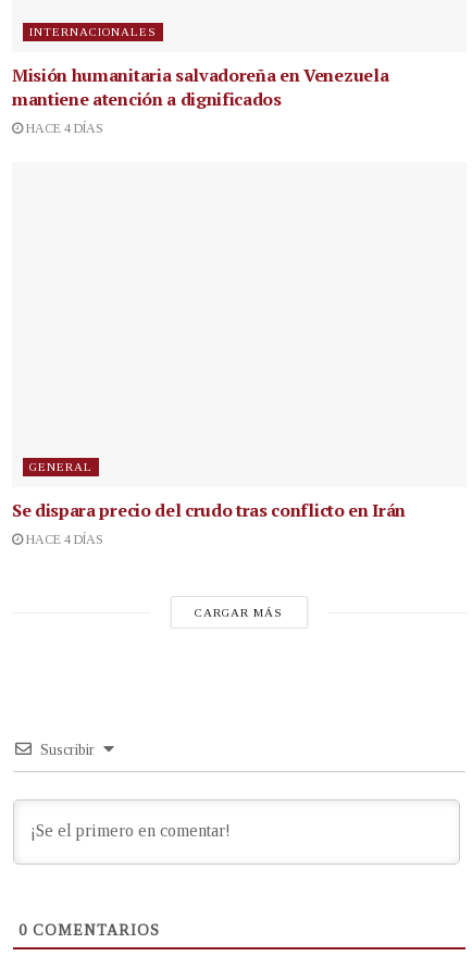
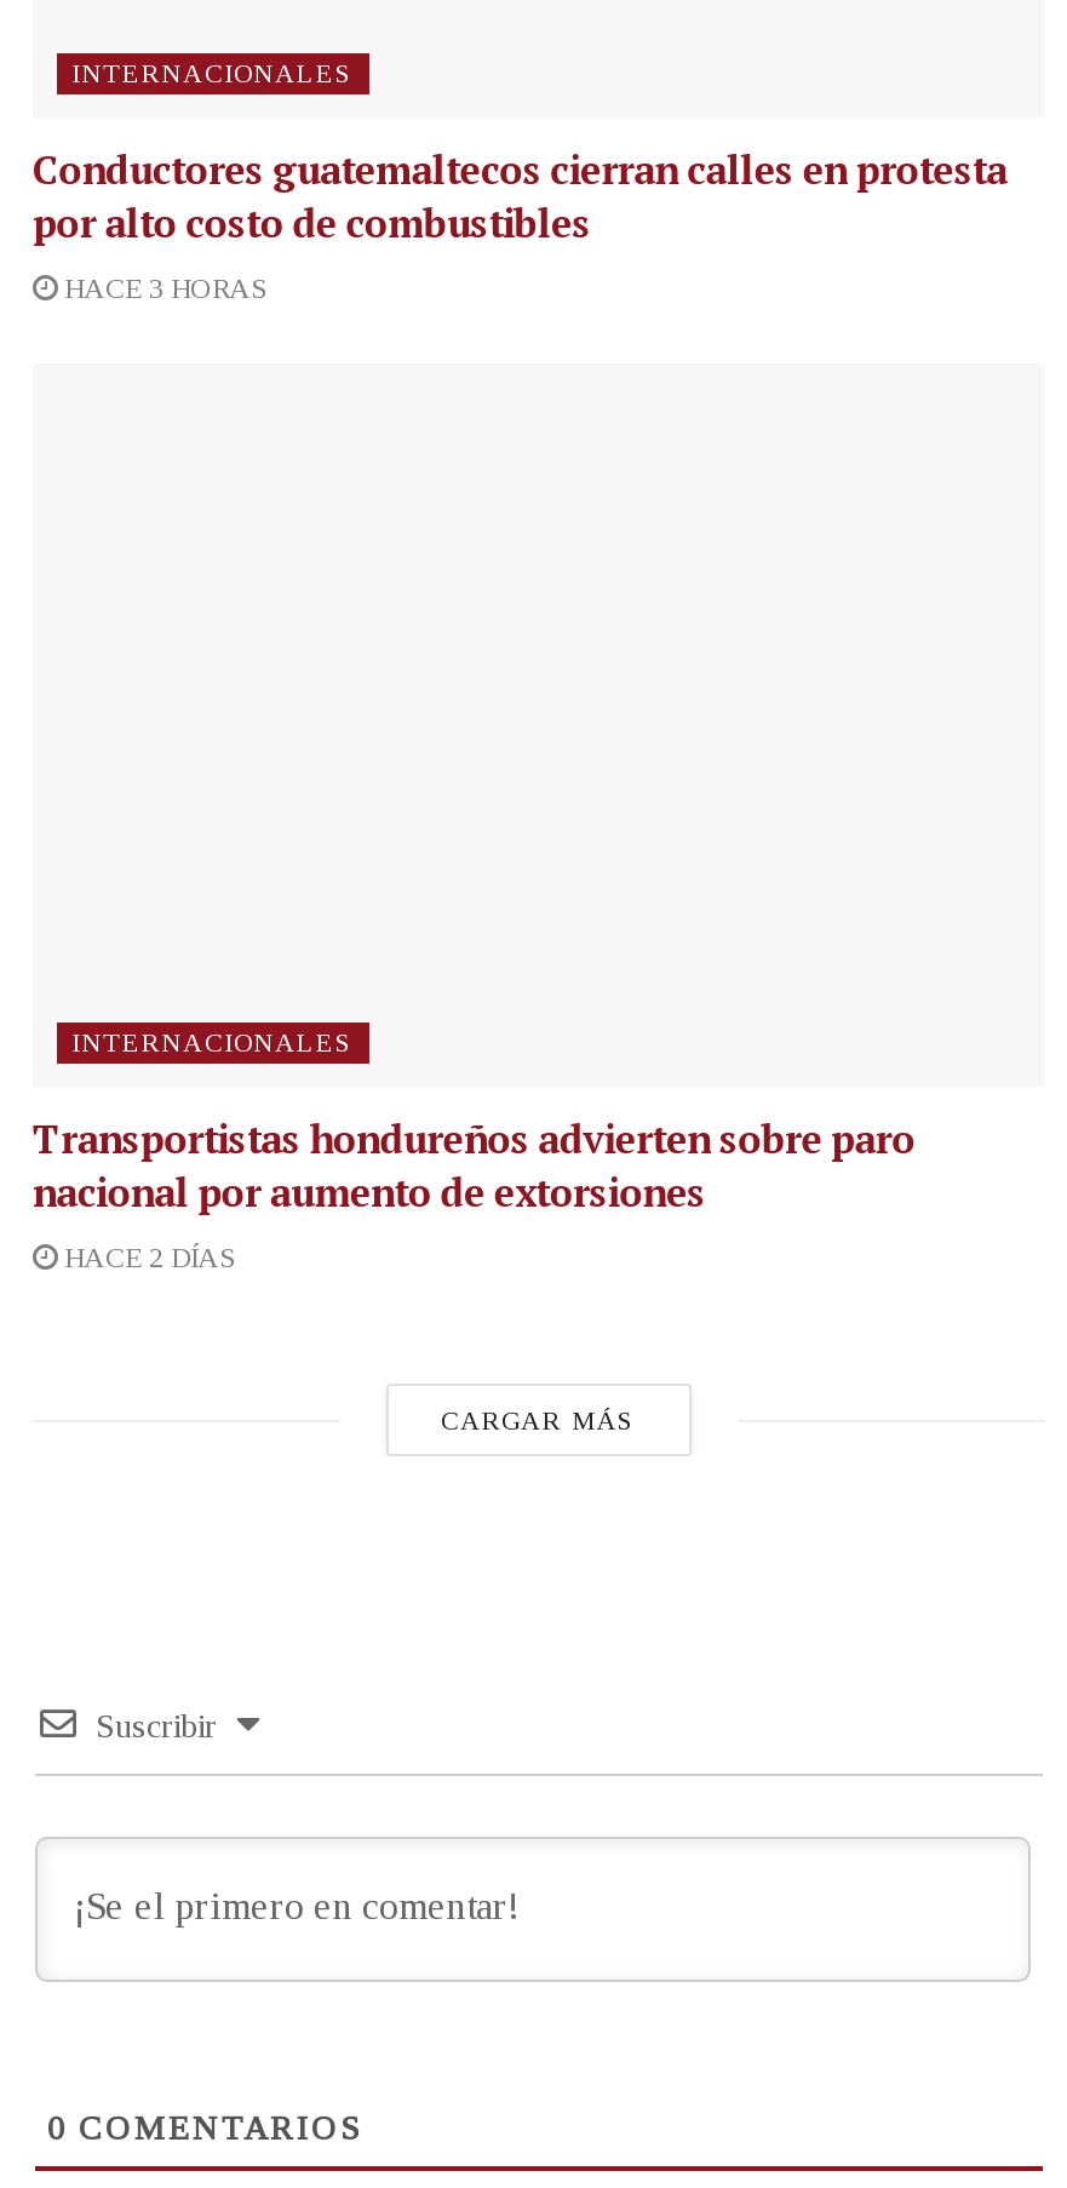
[12,64,388,136] Misión humanitaria salvadoreña en Venezuela | mantiene atención a dignificados | HACE 4 DÍAS -> [33,144,1007,306] Conductores guatemaltecos cierran calles en protesta | por alto costo de combustibles | HACE 3 HORAS
[29,460,92,473] GENERAL -> [71,1028,355,1057] INTERNACIONALES
[12,498,406,547] Se dispara precio del crudo tras conflicto en Irán | HACE 4 DÍAS -> [33,1113,915,1275] Transportistas hondureños advierten sobre paro | nacional por aumento de extorsiones | HACE 2 DÍAS

